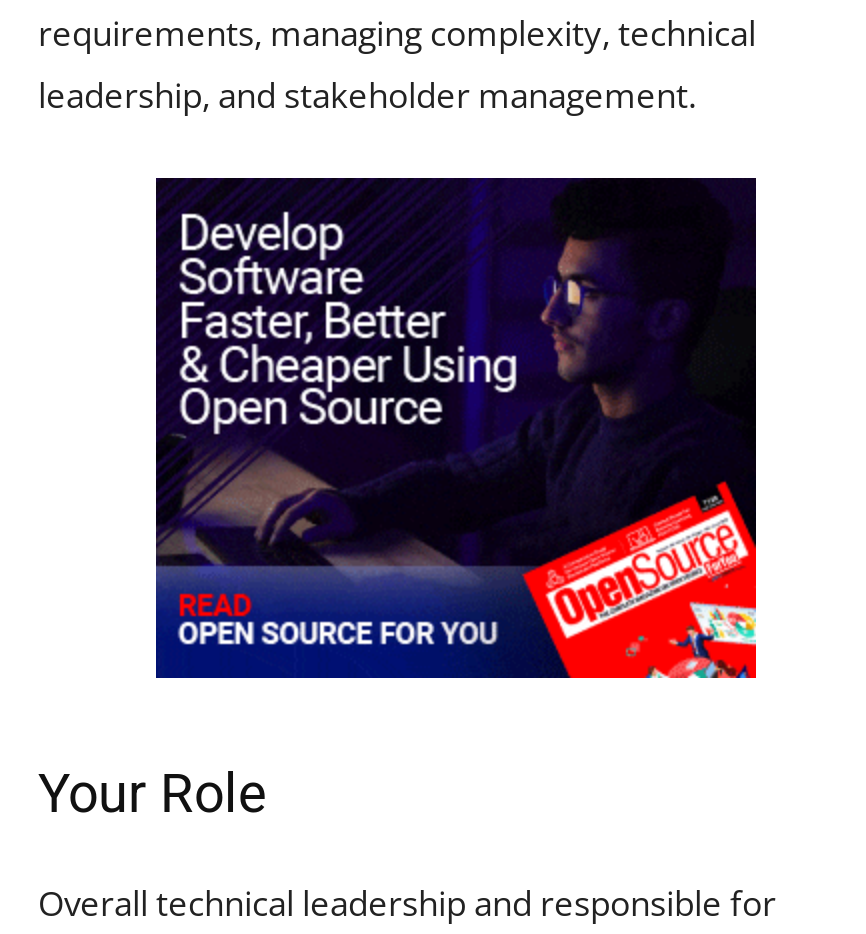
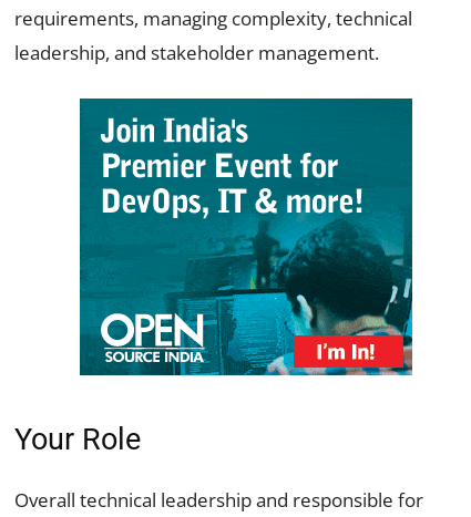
[154,176,758,680] [image] -> [79,97,413,376] [image]

